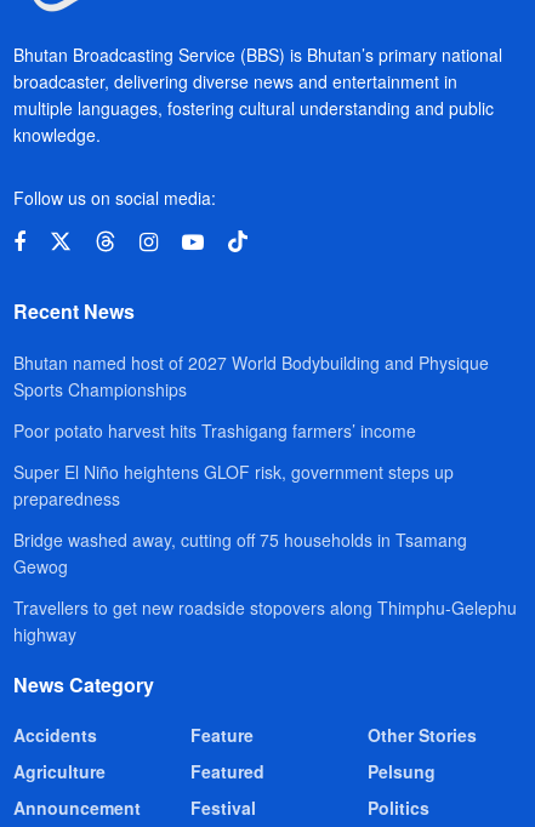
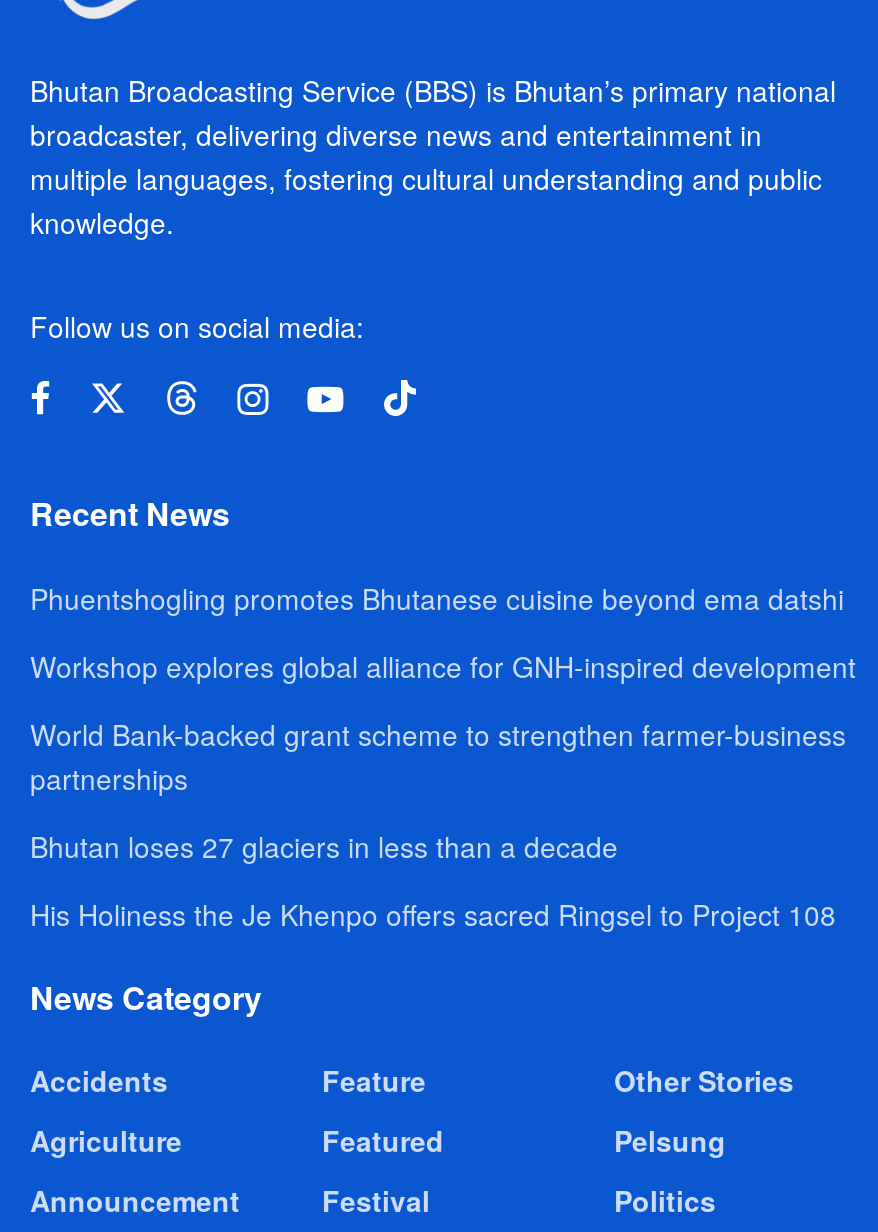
[13,350,489,401] Bhutan named host of 2027 World Bodybuilding and Physique | Sports Championships -> [30,578,844,618] Phuentshogling promotes Bhutanese cuisine beyond ema datshi
[13,418,416,442] Poor potato harvest hits Trashigang farmers’ income -> [30,646,856,686] Workshop explores global alliance for GNH-inspired development
[13,459,454,510] Super El Niño heightens GLOF risk, government steps up | preparedness -> [30,714,846,798] World Bank-backed grant scheme to strengthen farmer-business | partnerships
[13,527,467,578] Bridge washed away, cutting off 75 households in Tsamang | Gewog -> [30,826,618,866] Bhutan loses 27 glaciers in less than a decade
[13,595,517,646] Travellers to get new roadside stopovers along Thimphu-Gelephu | highway -> [30,894,836,934] His Holiness the Je Khenpo offers sacred Ringsel to Project 108

